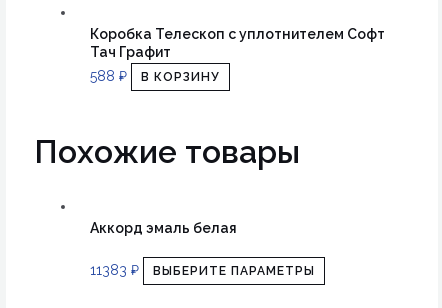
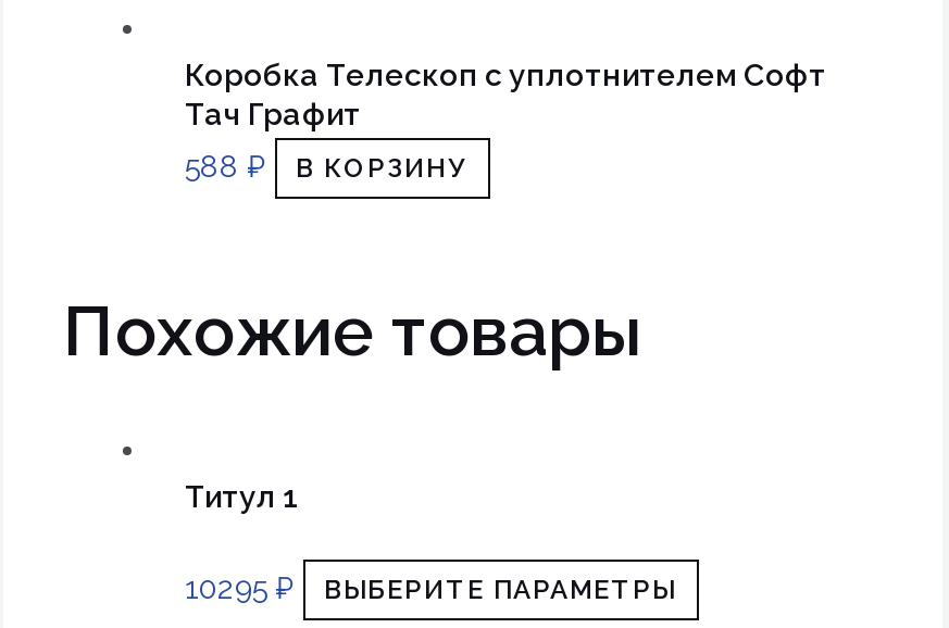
[89,220,236,236] Аккорд эмаль белая -> [185,478,298,513] Титул 1
[89,261,314,277] 11383 ₽ ВЫБЕРИТЕ ПАРАМЕТРЫ -> [185,569,676,604] 10295 ₽ ВЫБЕРИТЕ ПАРАМЕТРЫ

